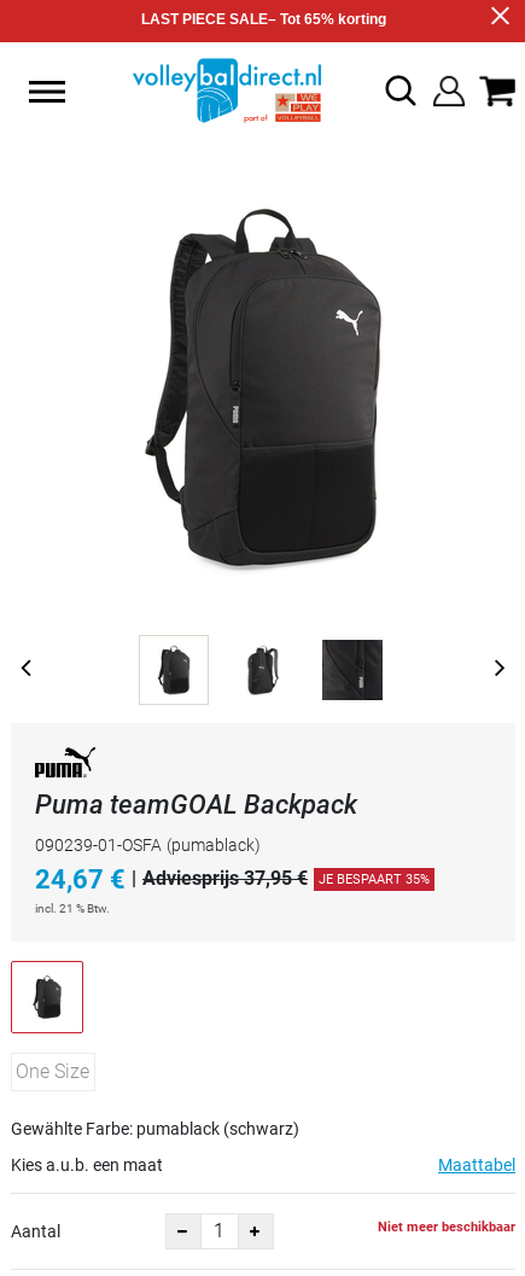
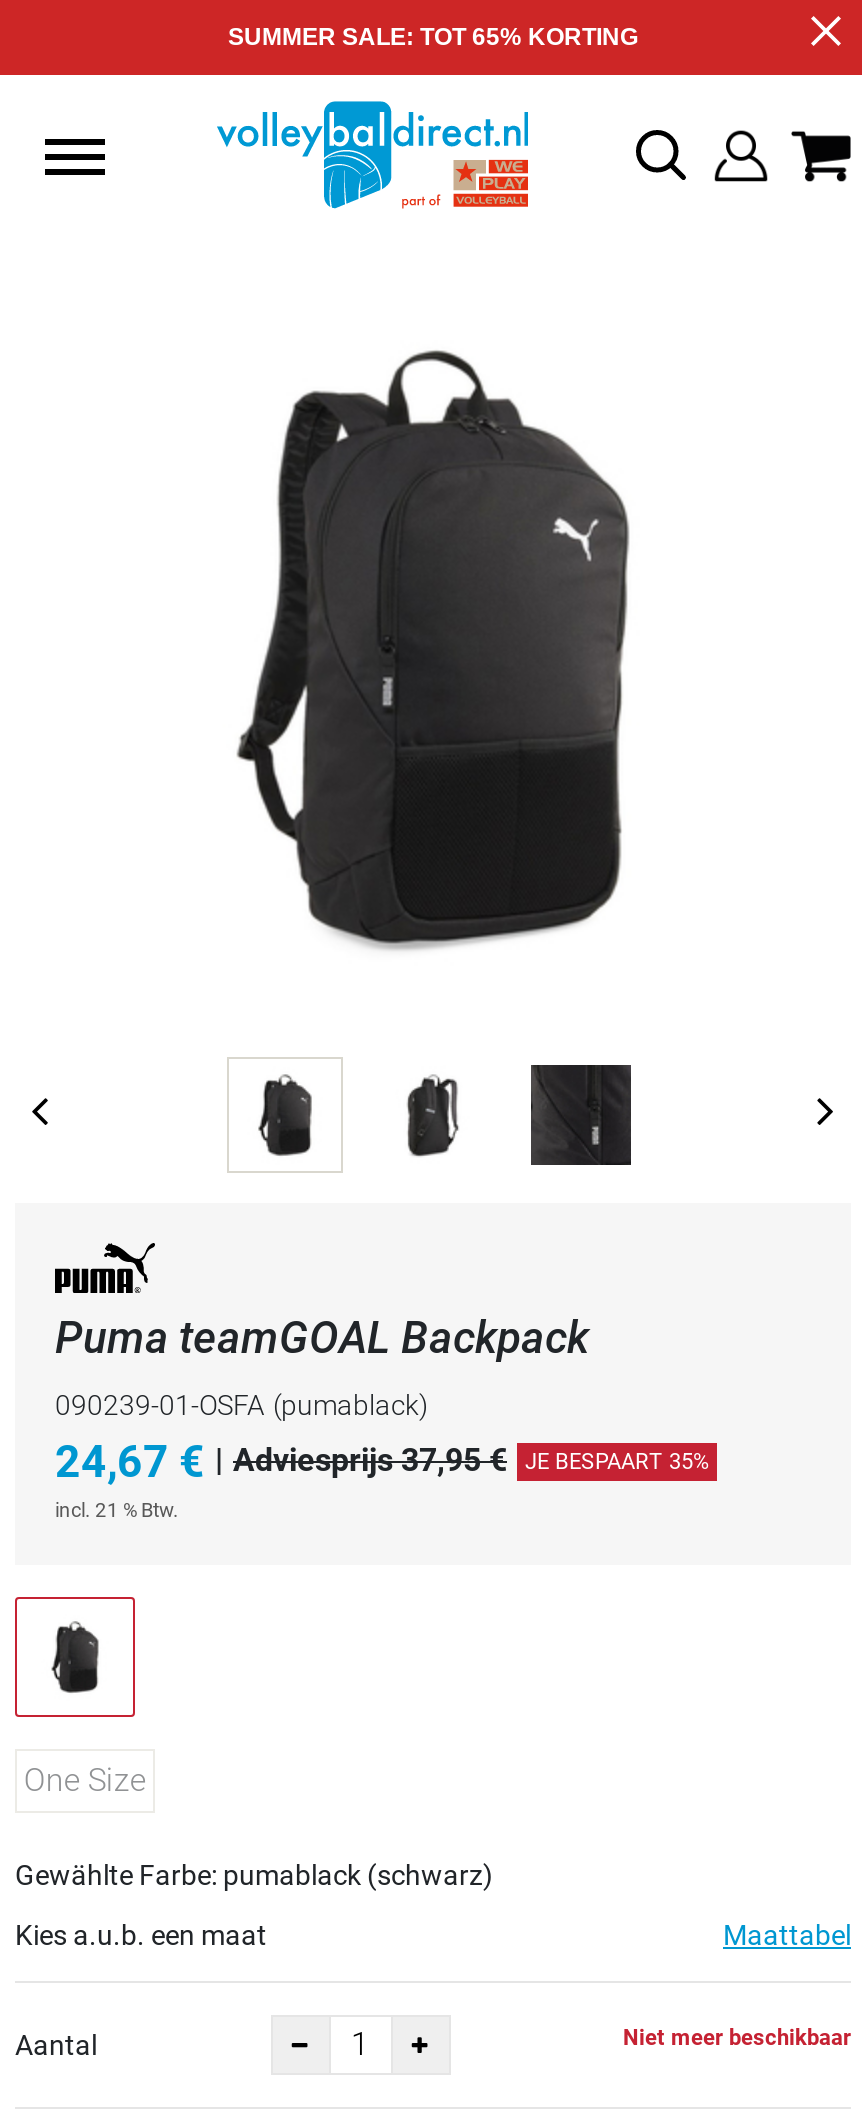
[141,11,386,28] LAST PIECE SALE– Tot 65% korting -> [228,23,638,51] SUMMER SALE: TOT 65% KORTING

